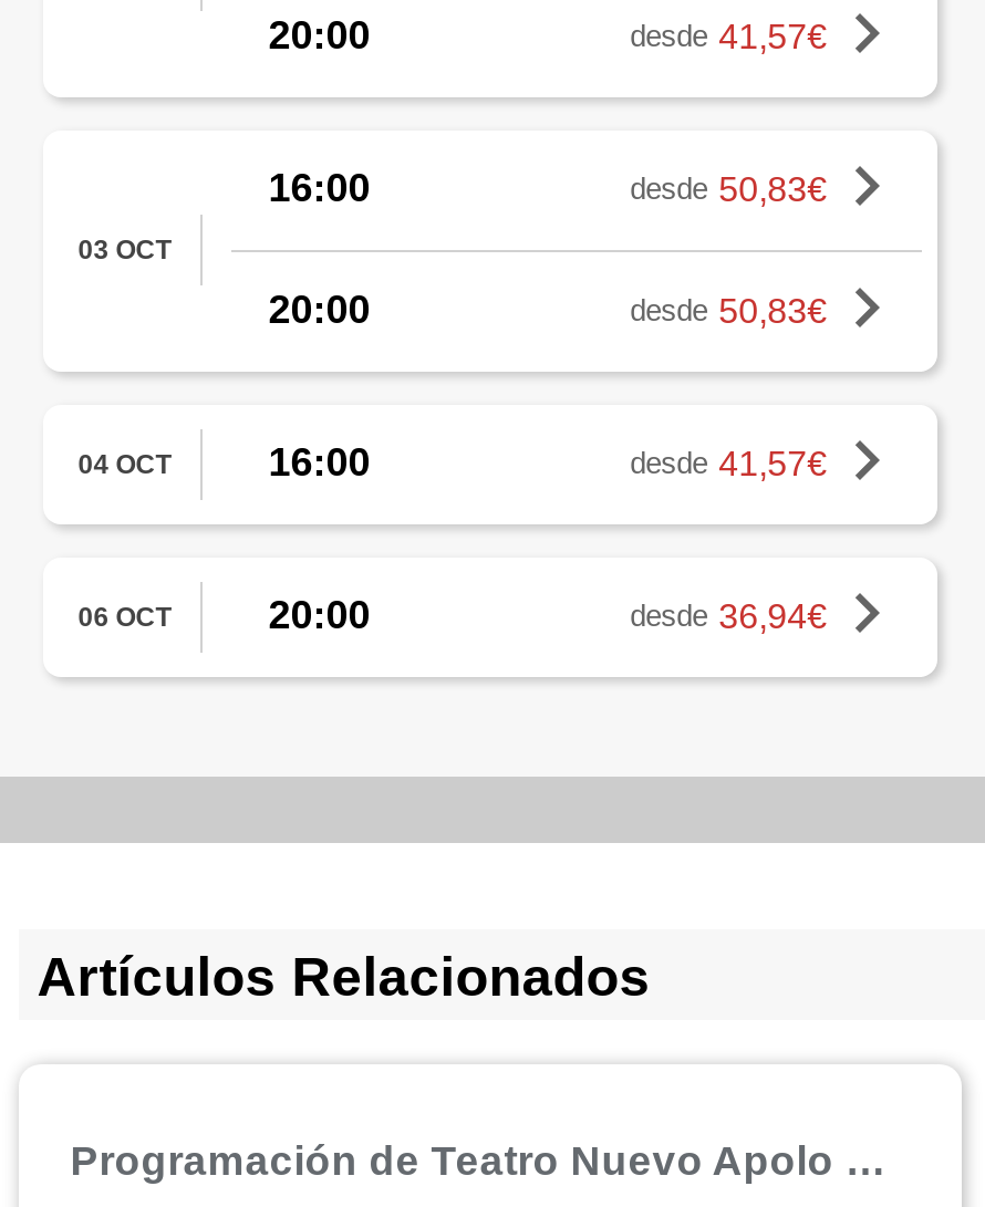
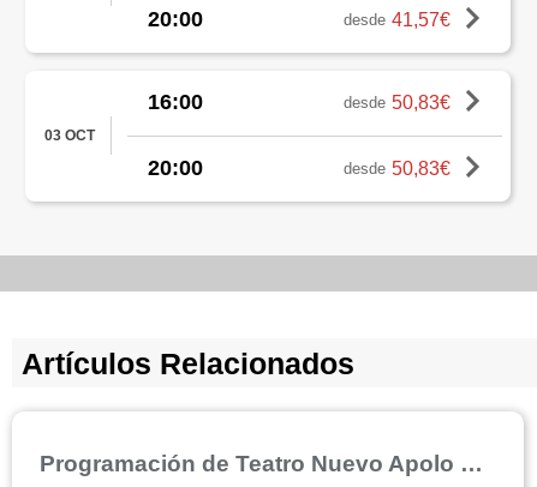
[78,441,827,485] 04 OCT | 16:00 | desde 41,57€ -> none
[78,593,827,638] 06 OCT | 20:00 | desde 36,94€ -> none

